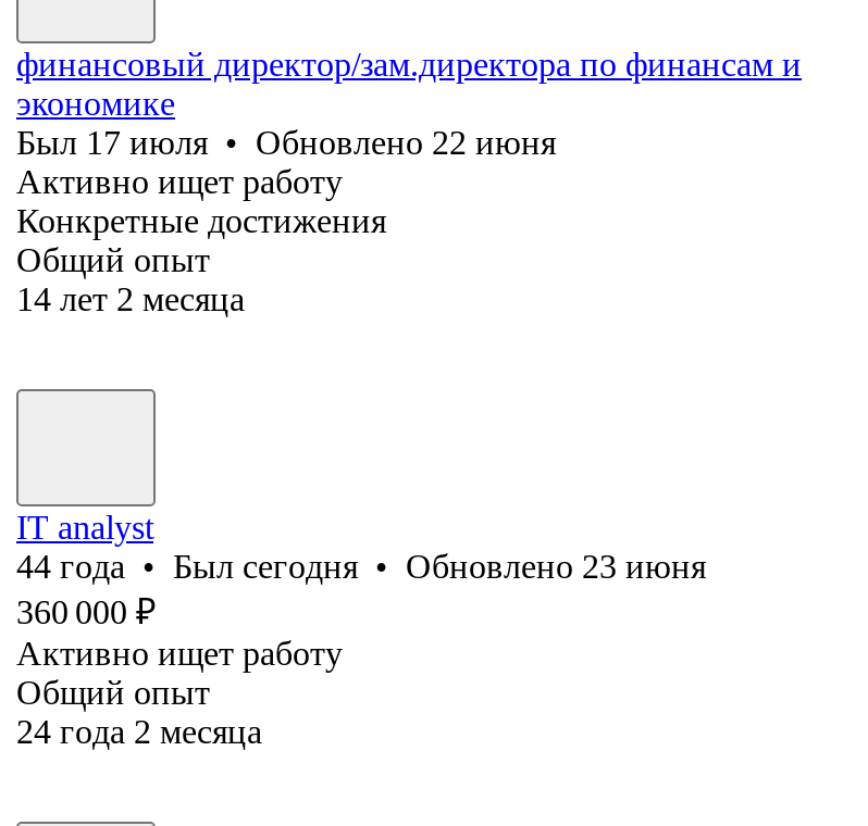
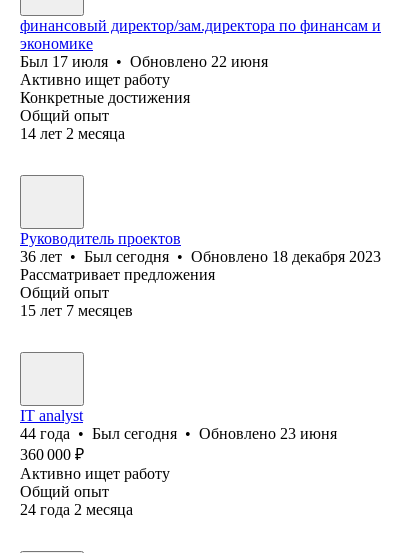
none -> [20,230,381,319] Руководитель проектов | 36 лет • Был сегодня • Обновлено 18 декабря 2023 | Рассматривает предложения | Общий опыт | 15 лет 7 месяцев

